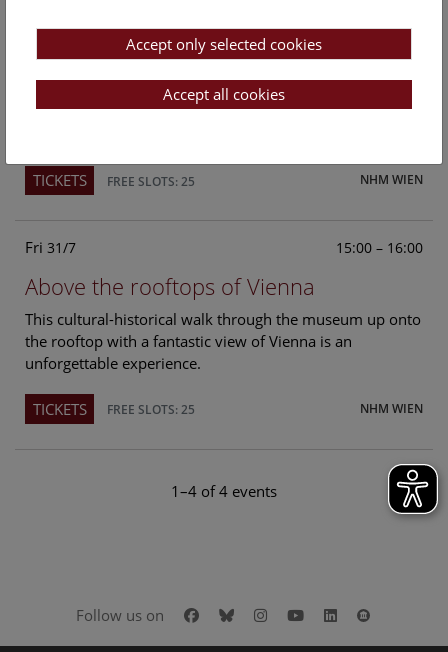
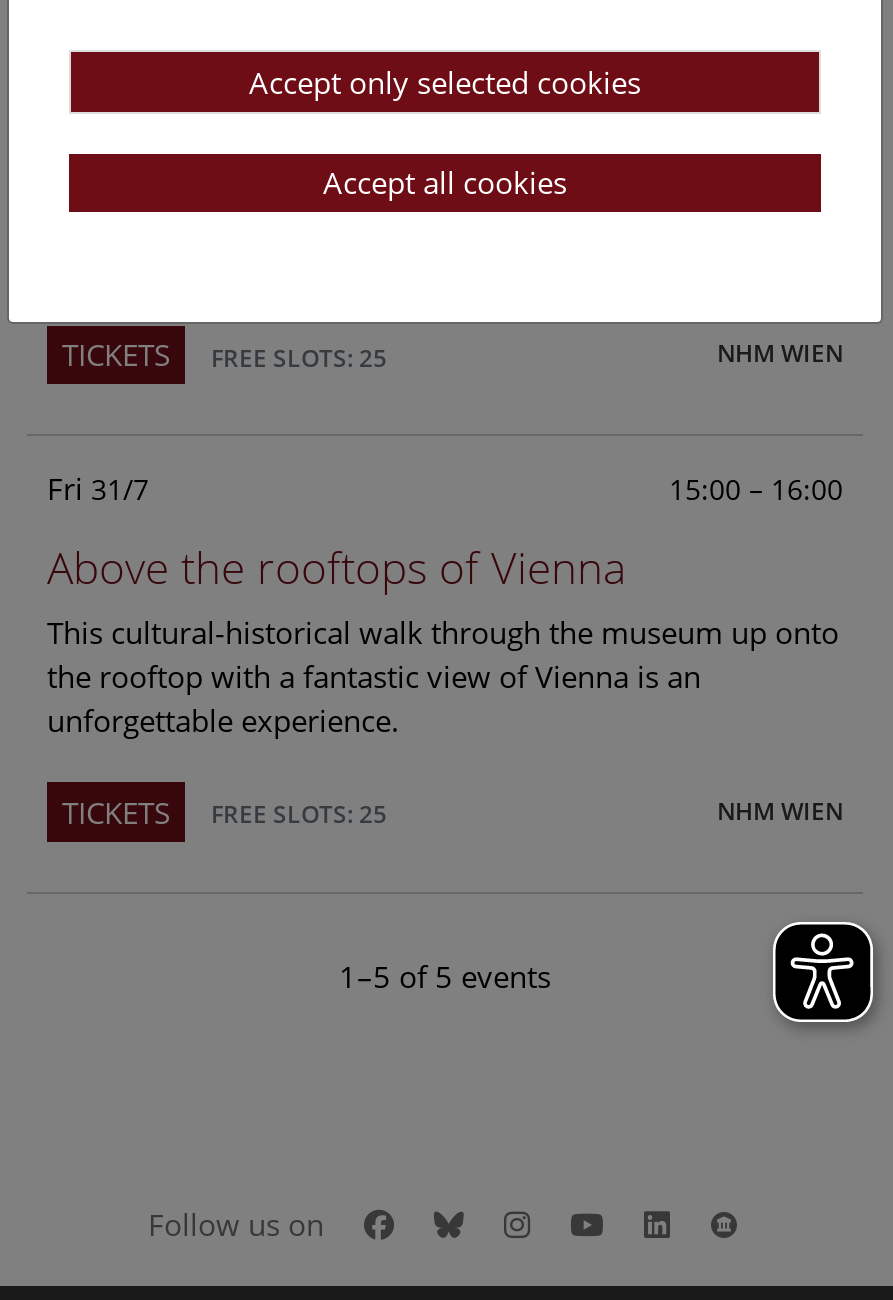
[171,481,277,501] 1–4 of 4 events -> [339,955,551,995] 1–5 of 5 events

